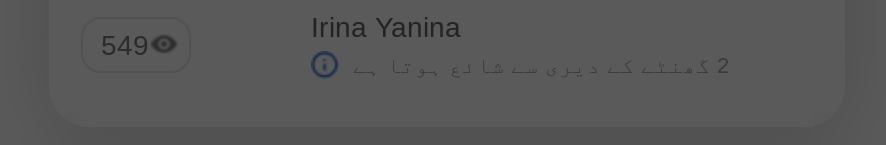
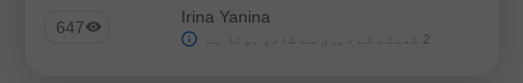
[101,29,149,61] 549 -> [56,18,85,37] 647

